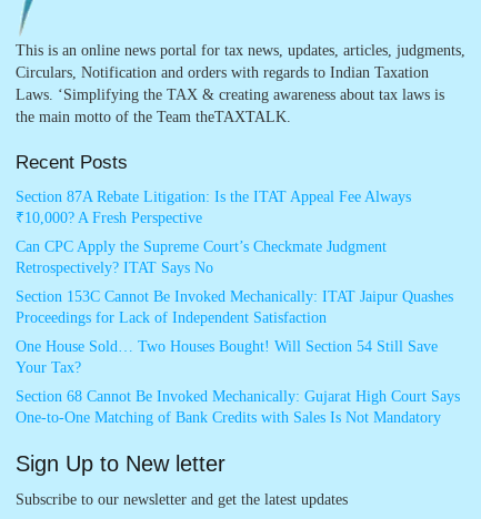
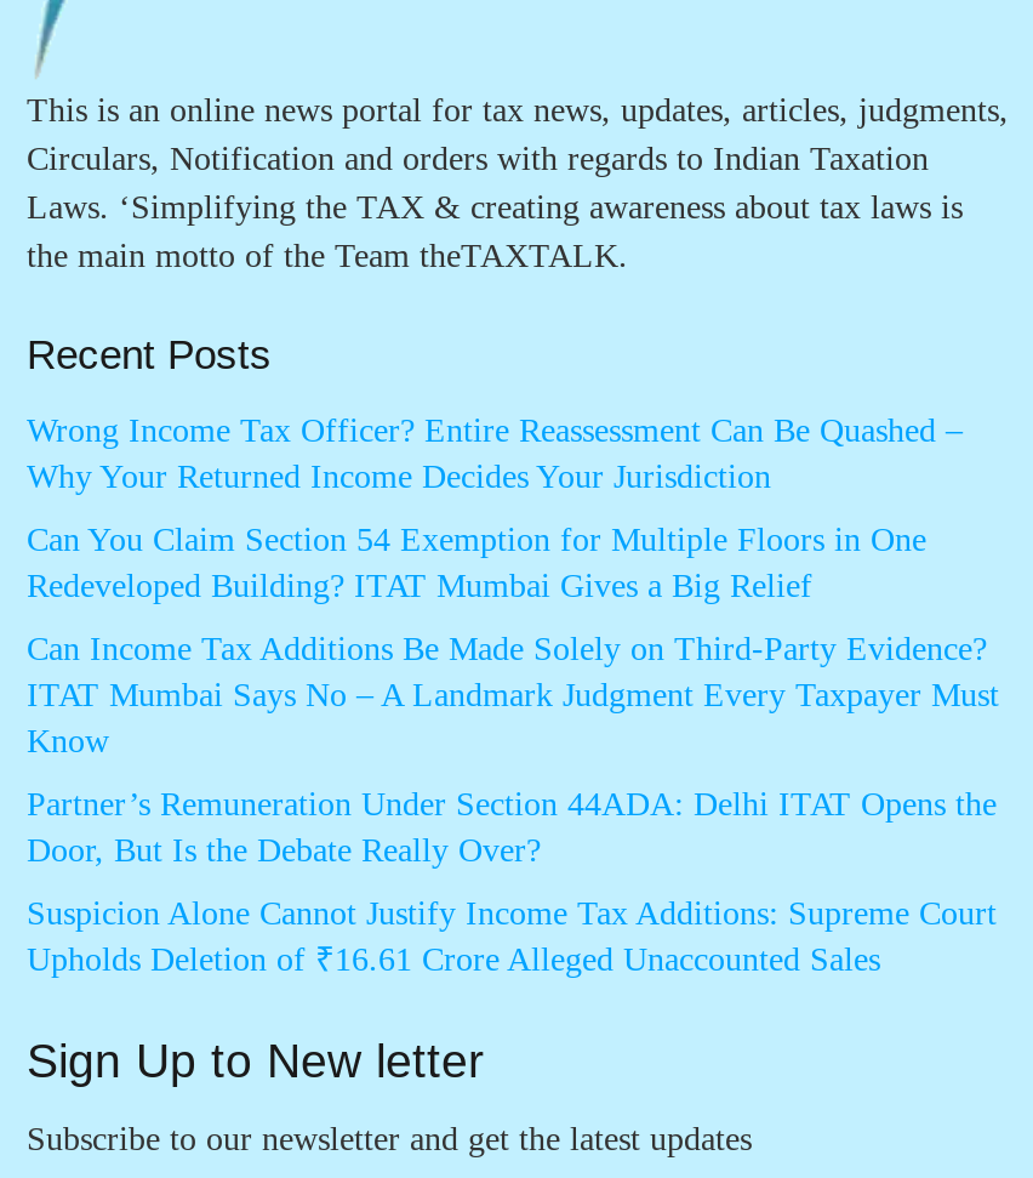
[16,188,411,226] Section 87A Rebate Litigation: Is the ITAT Appeal Fee Always | ₹10,000? A Fresh Perspective -> [27,411,963,494] Wrong Income Tax Officer? Entire Reassessment Can Be Quashed – | Why Your Returned Income Decides Your Jurisdiction
[16,238,387,276] Can CPC Apply the Supreme Court’s Checkmate Judgment | Retrospectively? ITAT Says No -> [27,520,926,603] Can You Claim Section 54 Exemption for Multiple Floors in One | Redeveloped Building? ITAT Mumbai Gives a Big Relief
[16,288,453,325] Section 153C Cannot Be Invoked Mechanically: ITAT Jaipur Quashes | Proceedings for Lack of Independent Satisfaction -> [27,630,999,758] Can Income Tax Additions Be Made Solely on Third-Party Evidence? | ITAT Mumbai Says No – A Landmark Judgment Every Taxpayer Must | Know
[16,338,438,375] One House Sold… Two Houses Bought! Will Section 54 Still Save | Your Tax? -> [27,785,997,867] Partner’s Remuneration Under Section 44ADA: Delhi ITAT Opens the | Door, But Is the Debate Really Over?
[16,388,460,425] Section 68 Cannot Be Invoked Mechanically: Gujarat High Court Says | One-to-One Matching of Bank Credits with Sales Is Not Mandatory -> [27,894,997,977] Suspicion Alone Cannot Justify Income Tax Additions: Supreme Court | Upholds Deletion of ₹16.61 Crore Alleged Unaccounted Sales

